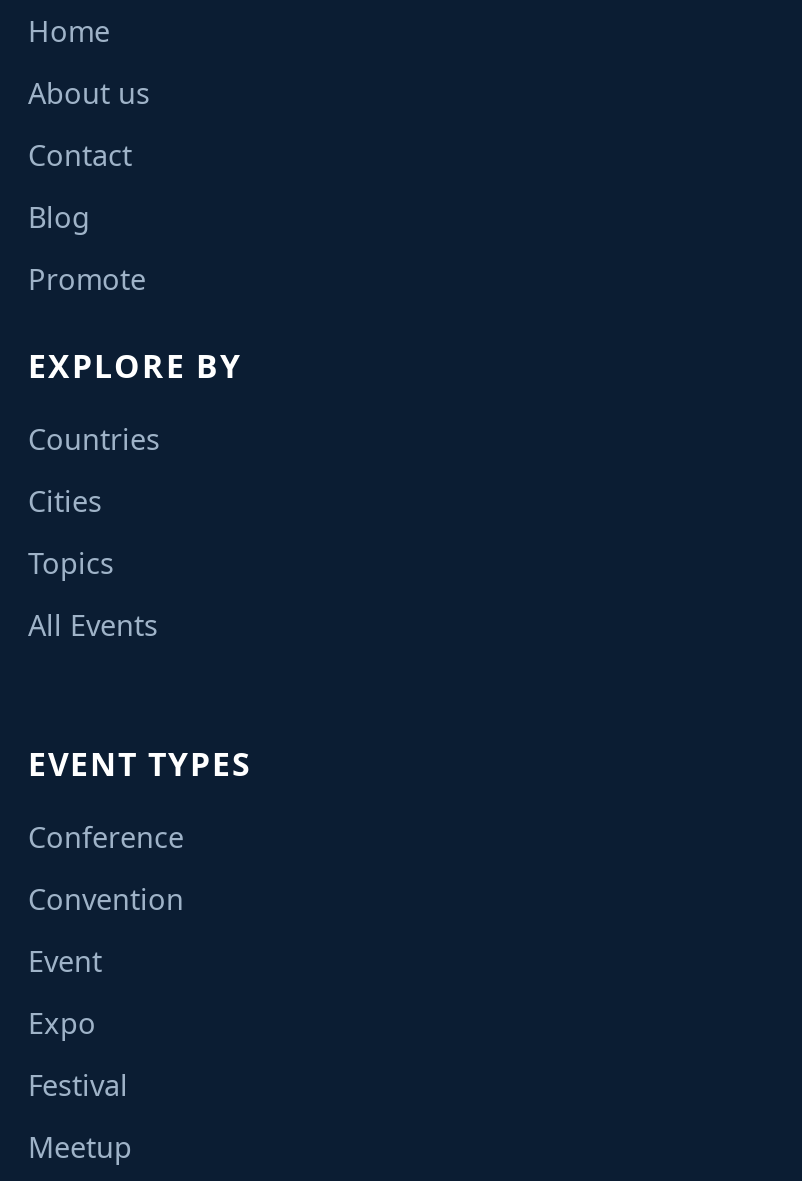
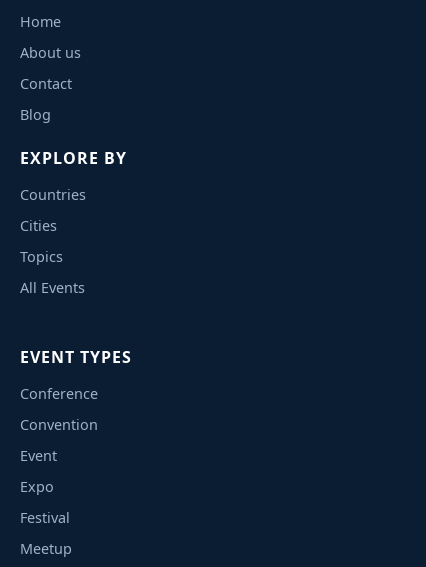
[28,260,146,298] Promote -> none

